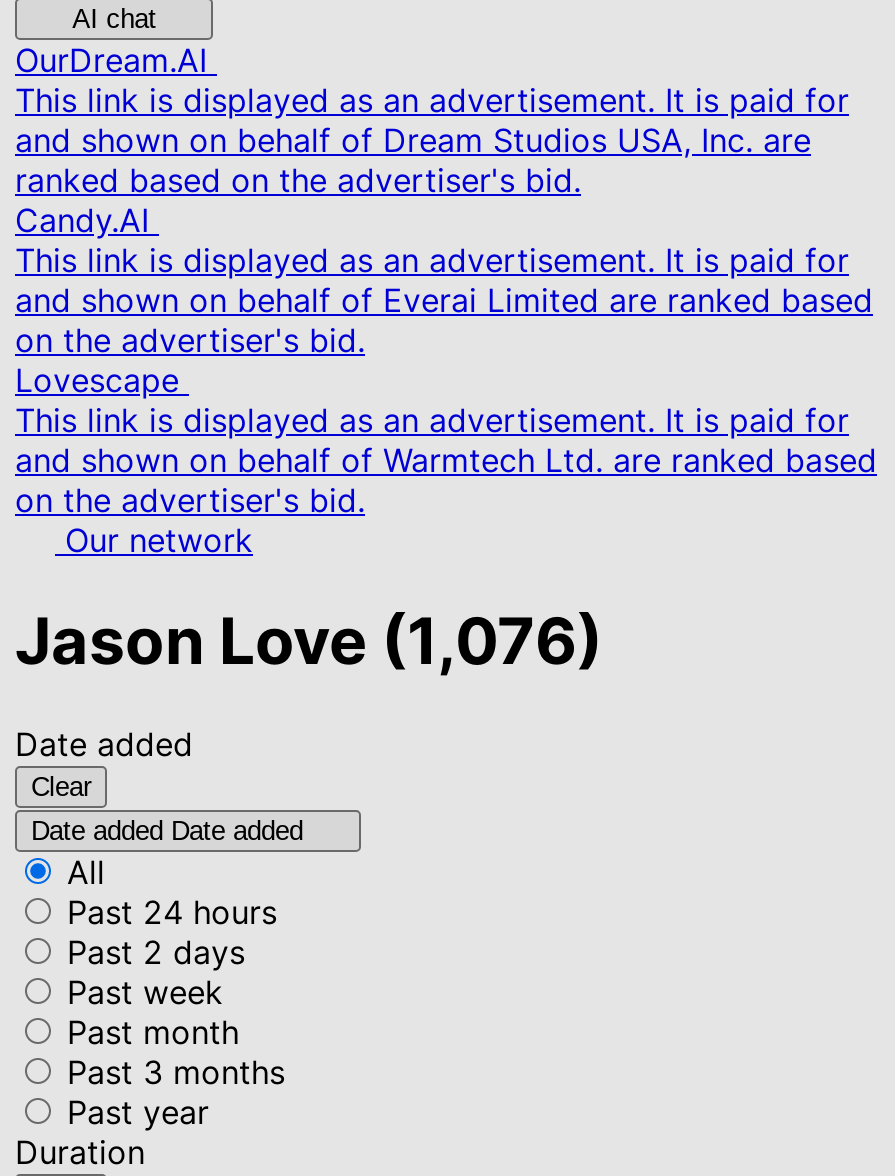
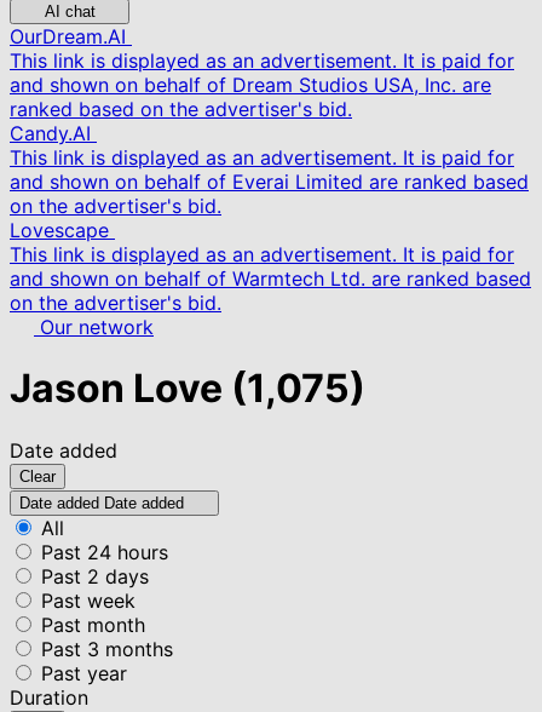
[15,603,603,681] Jason Love (1,076) -> [10,365,365,412] Jason Love (1,075)

